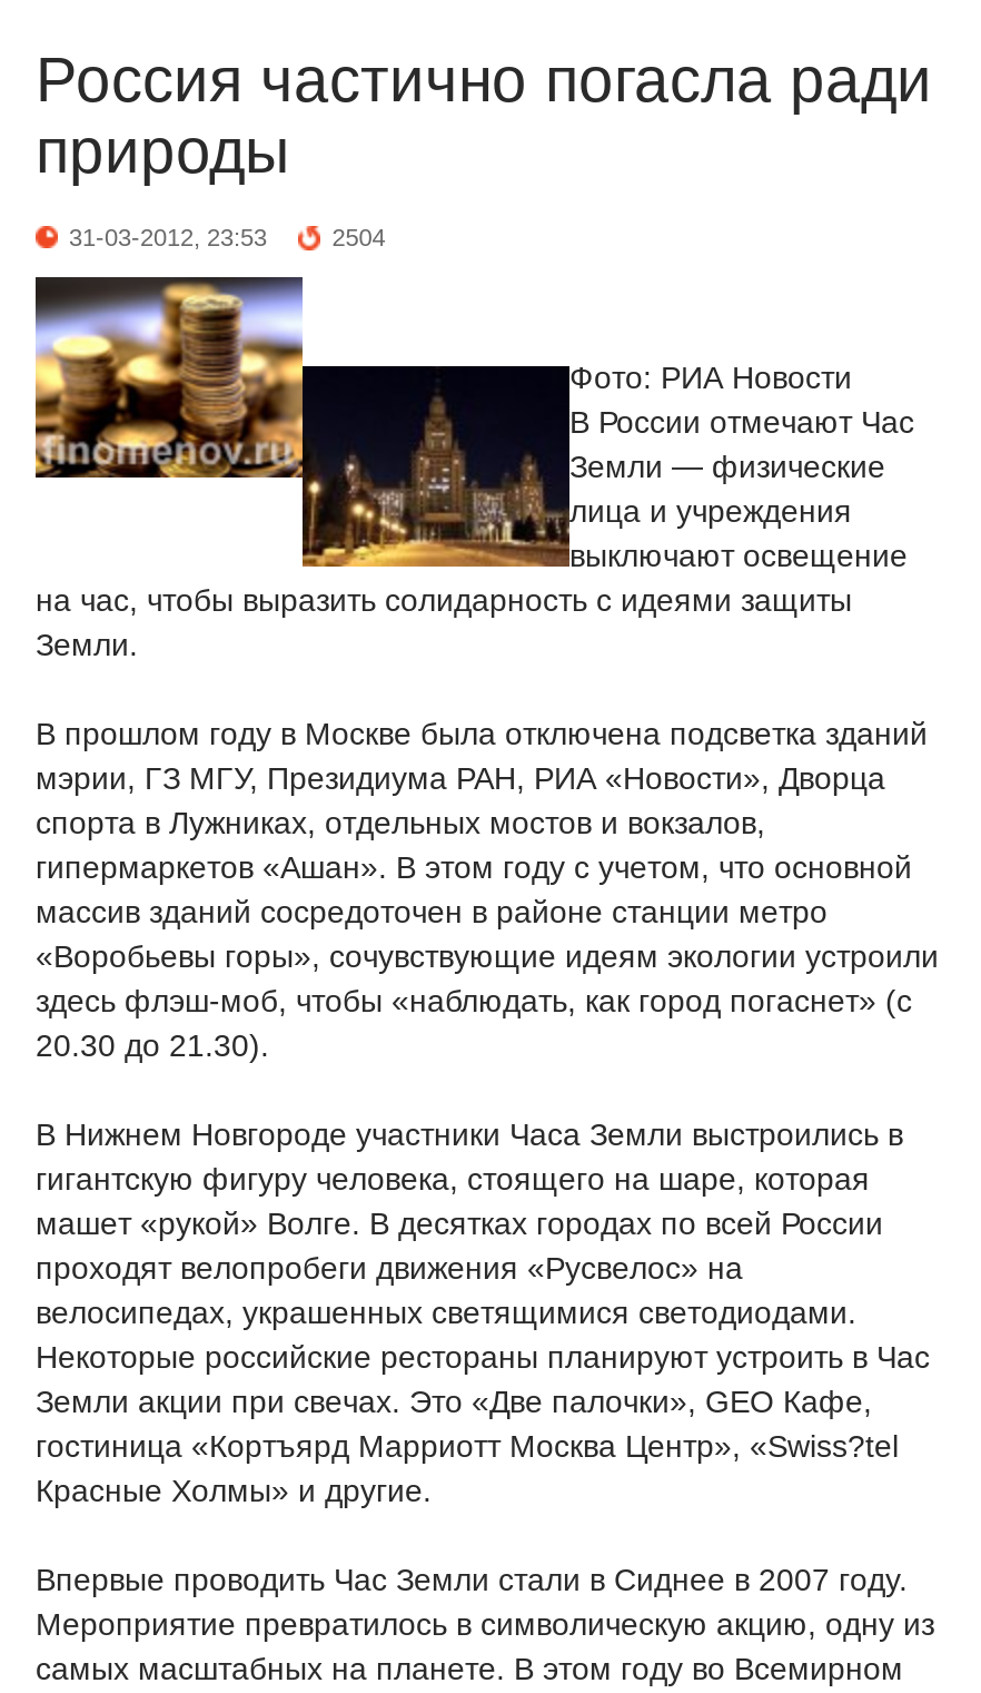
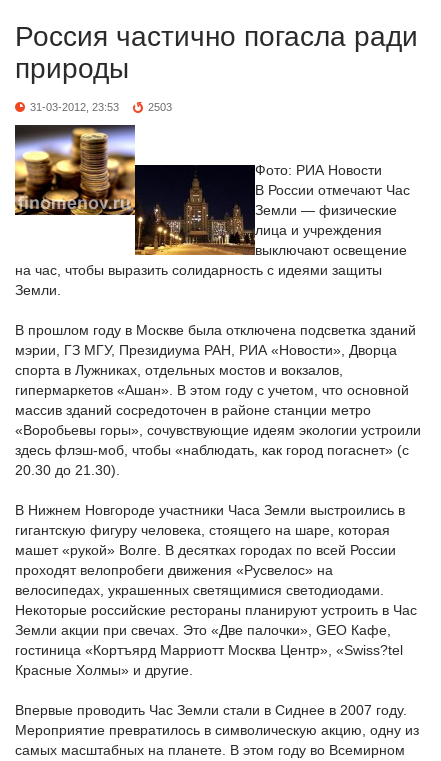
[332,224,385,250] 2504 -> [148,101,172,113] 2503

